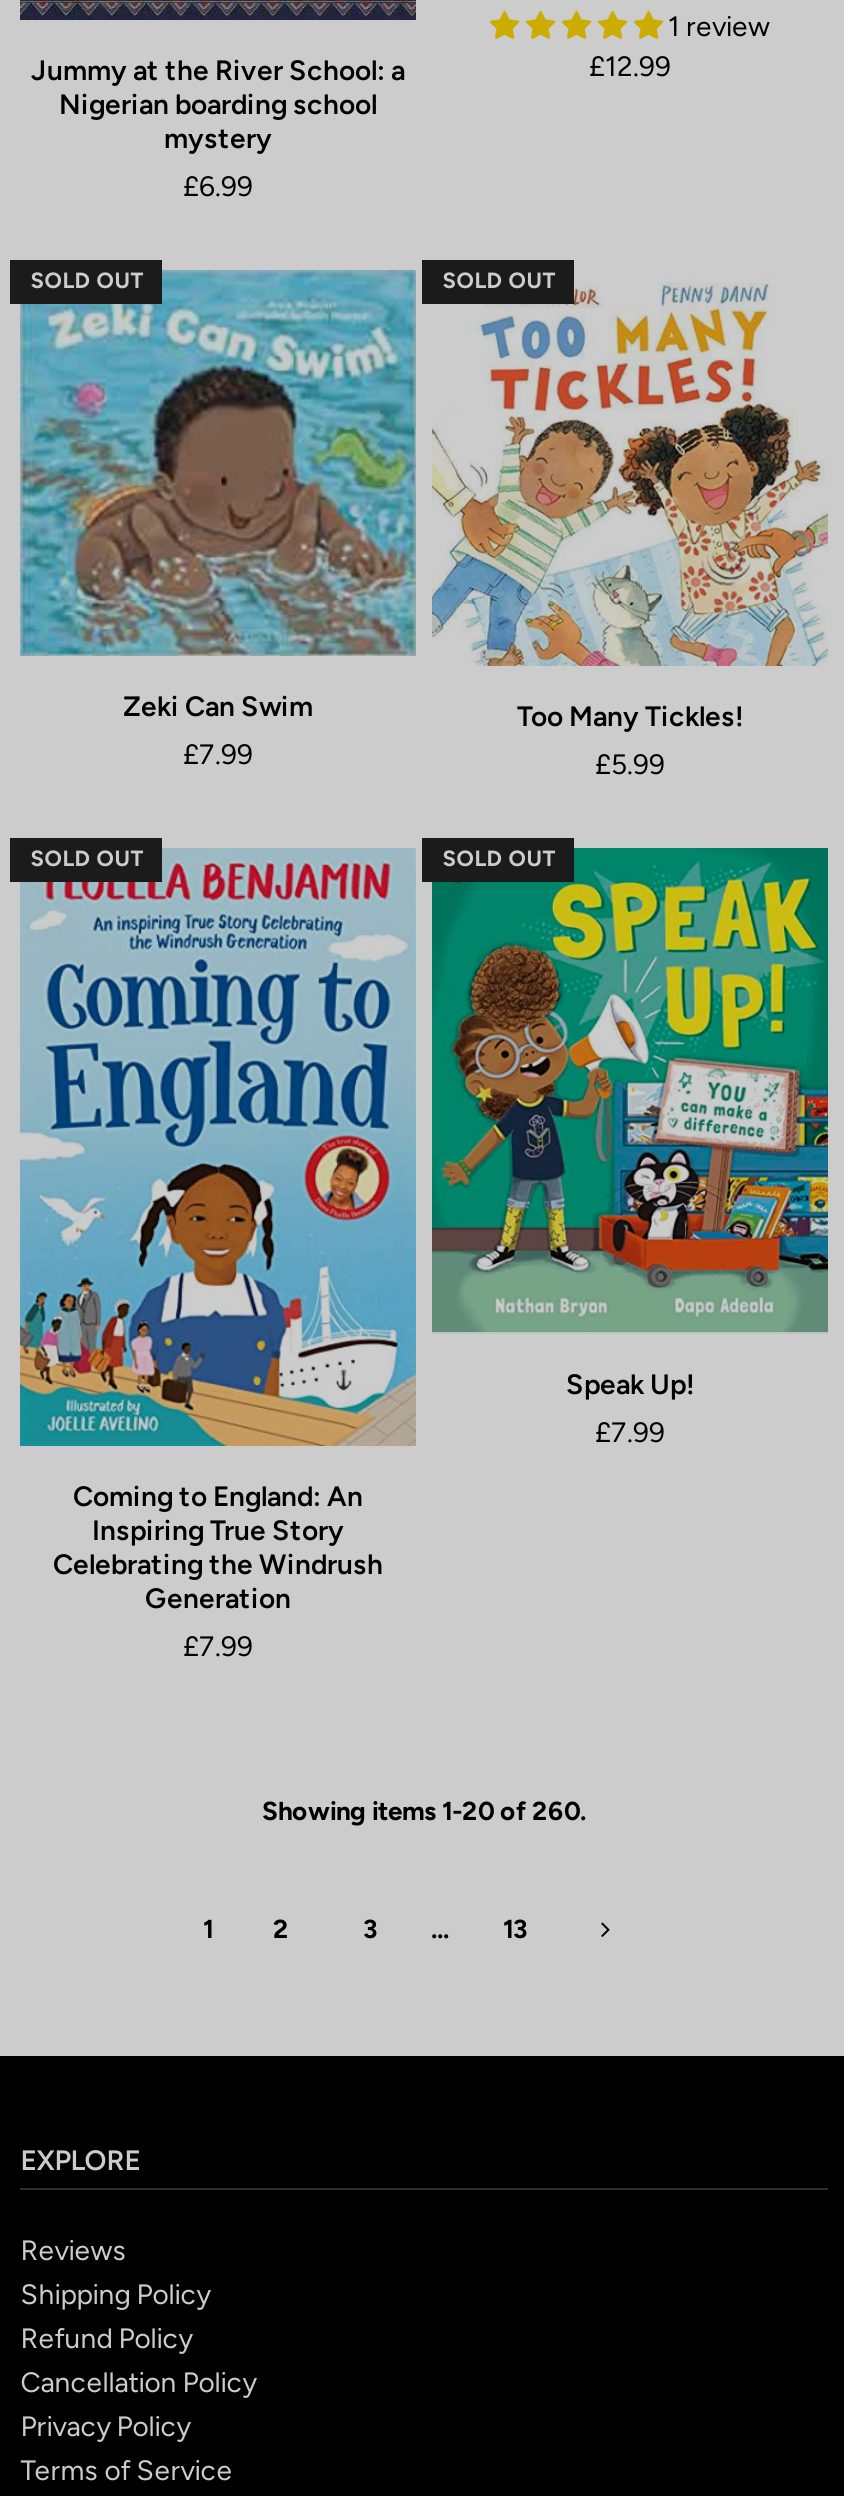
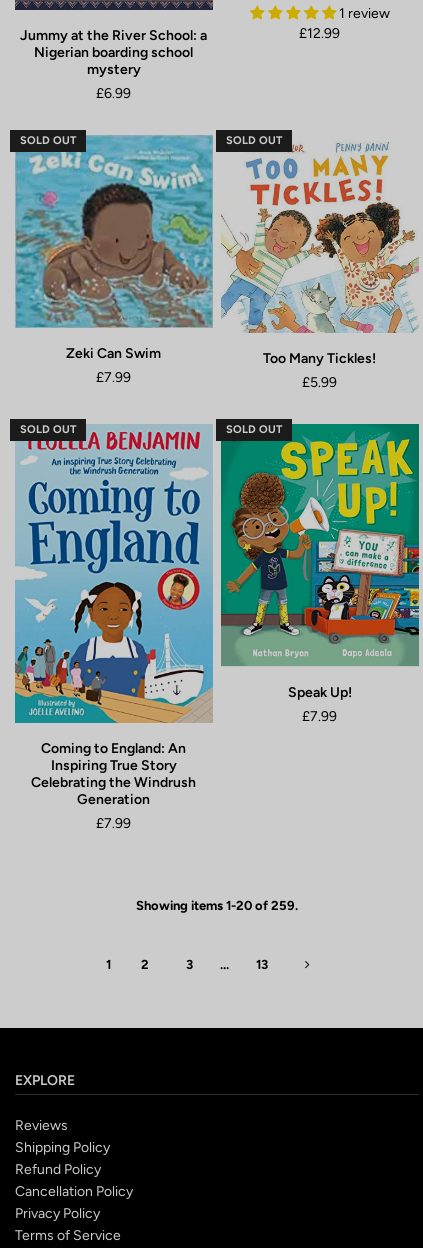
[262,1796,586,1826] Showing items 1-20 of 260. -> [136,898,298,913] Showing items 1-20 of 259.

